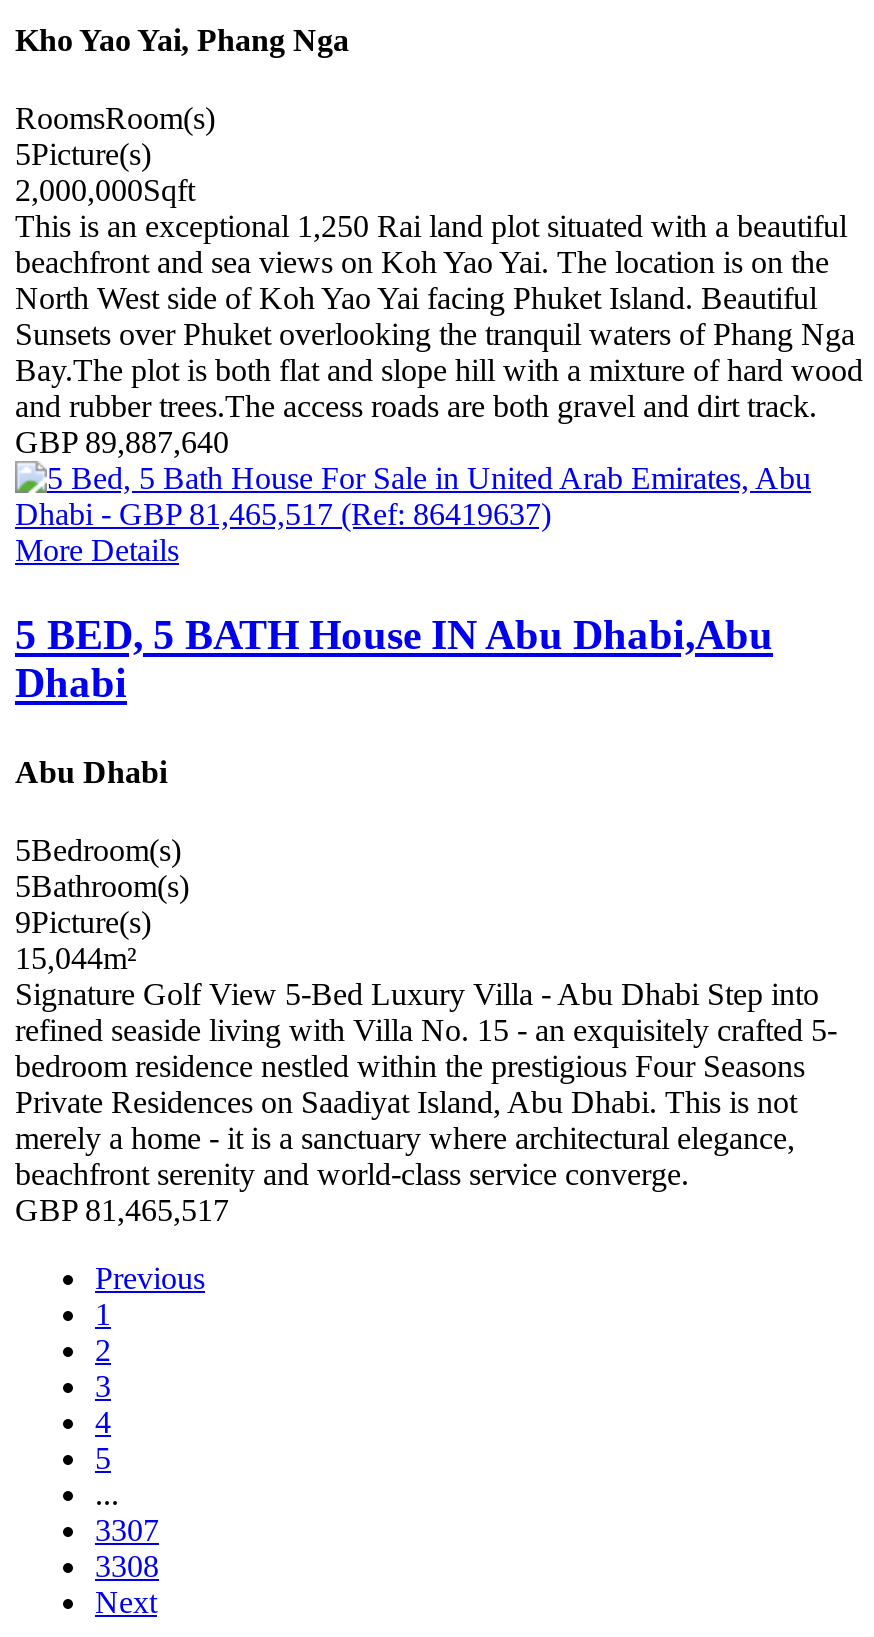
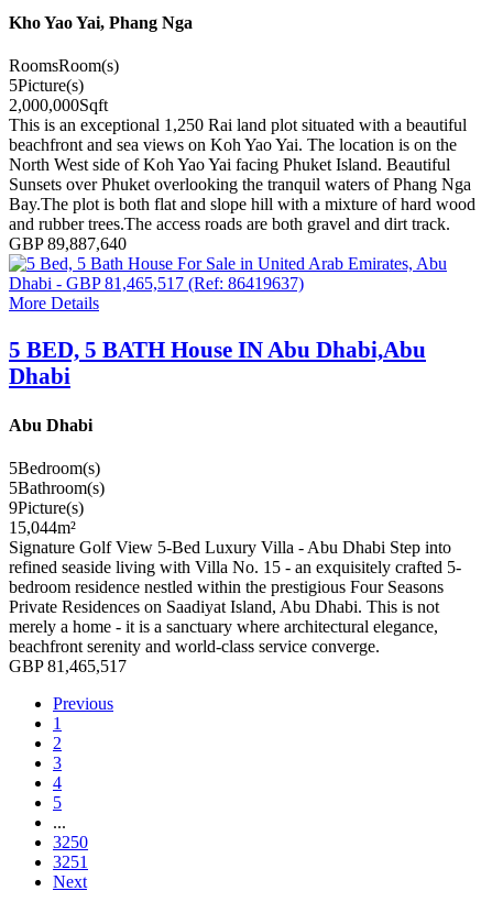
[95,1513,159,1547] 3307 -> [53,833,88,851] 3250
[95,1549,159,1583] 3308 -> [53,853,88,871] 3251

